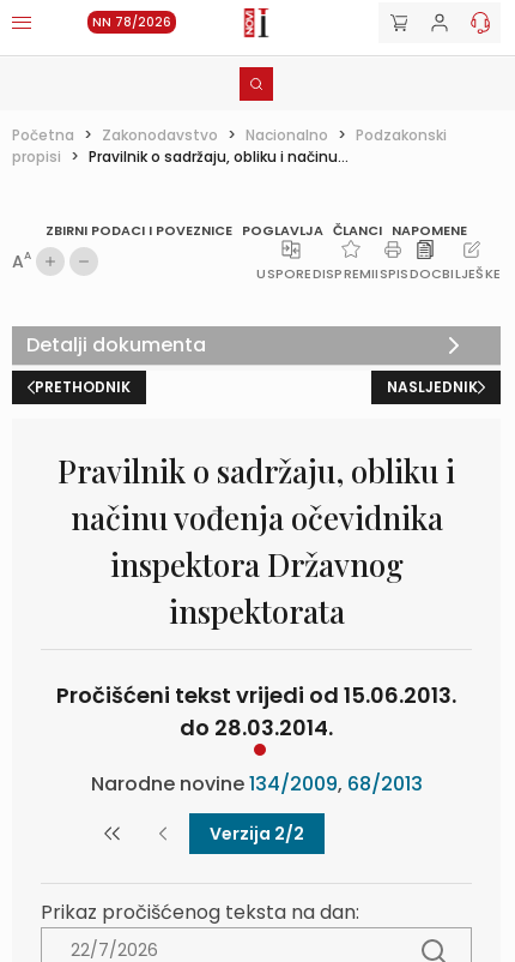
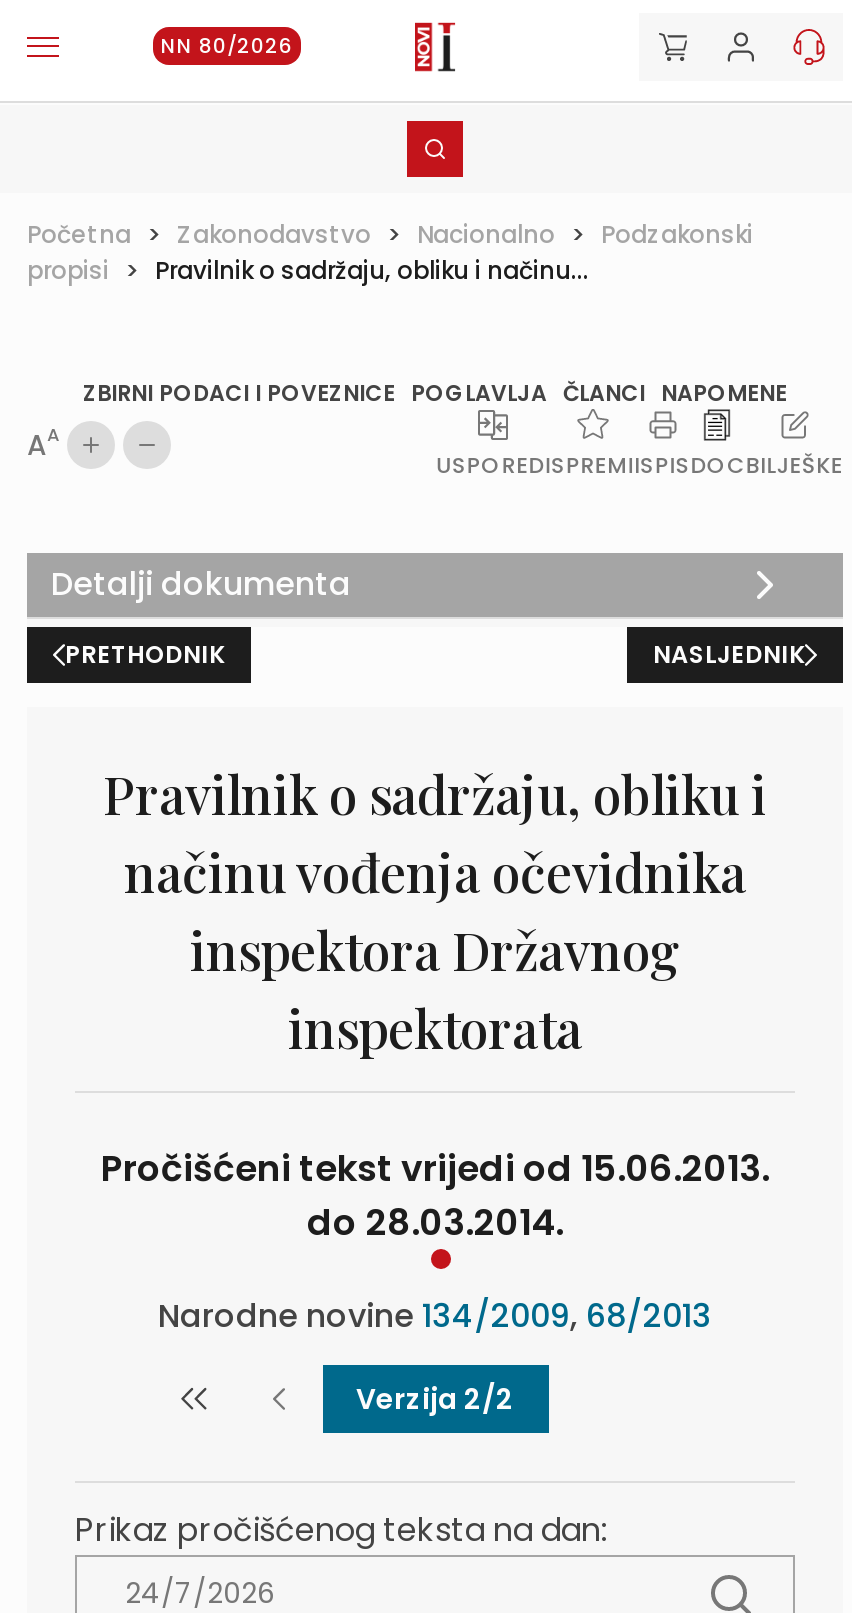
[92,13,171,31] NN 78/2026 -> [161,31,293,61] NN 80/2026

